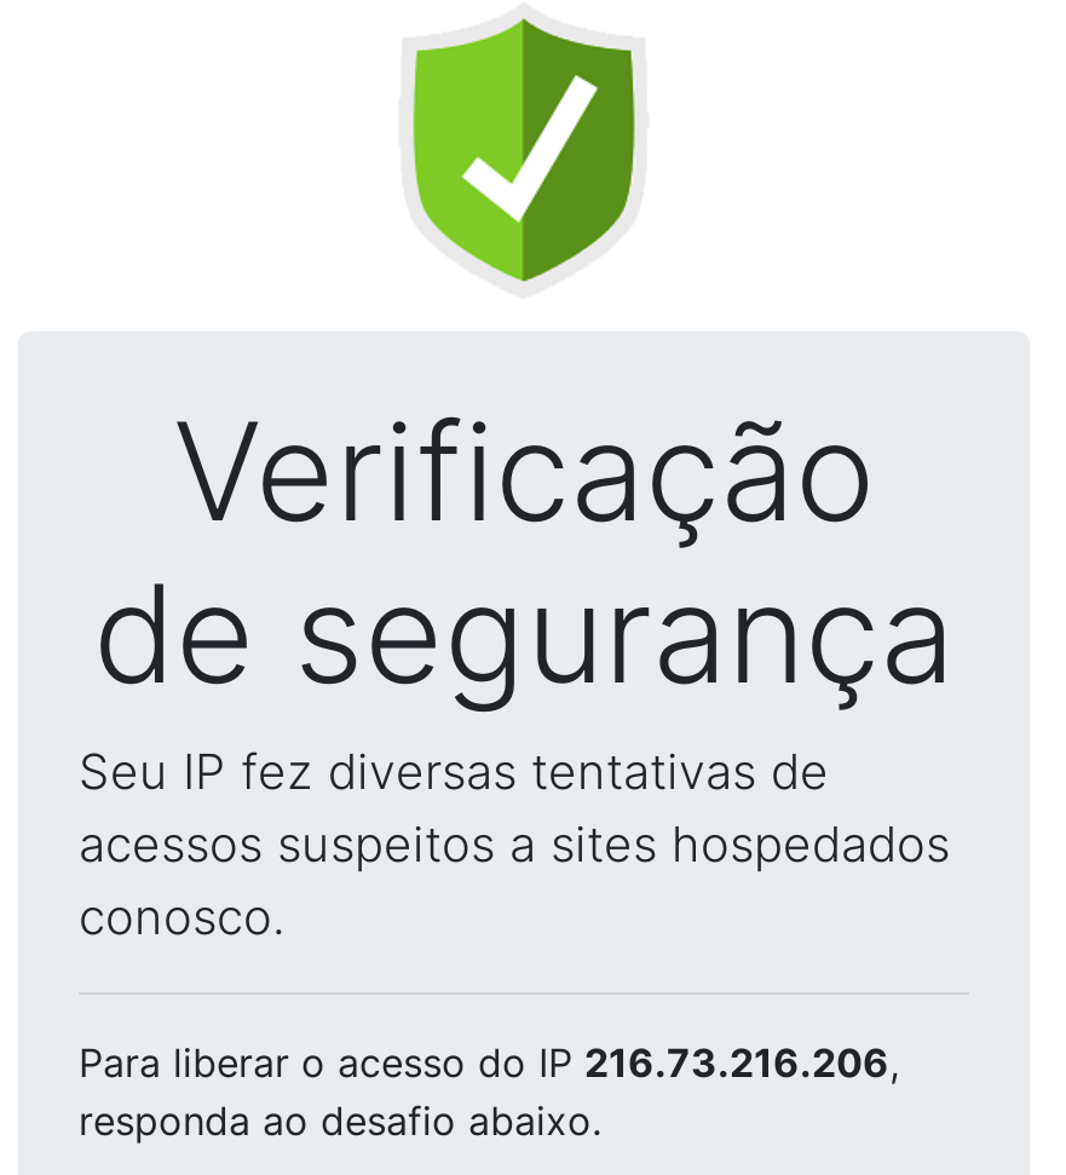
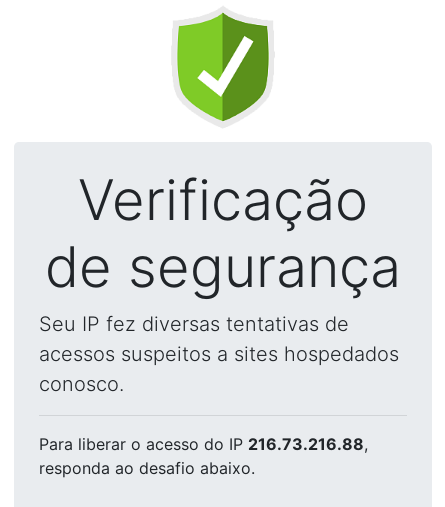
[79,1038,899,1087] Para liberar o acesso do IP 216.73.216.206, -> [39,434,368,454] Para liberar o acesso do IP 216.73.216.88,

